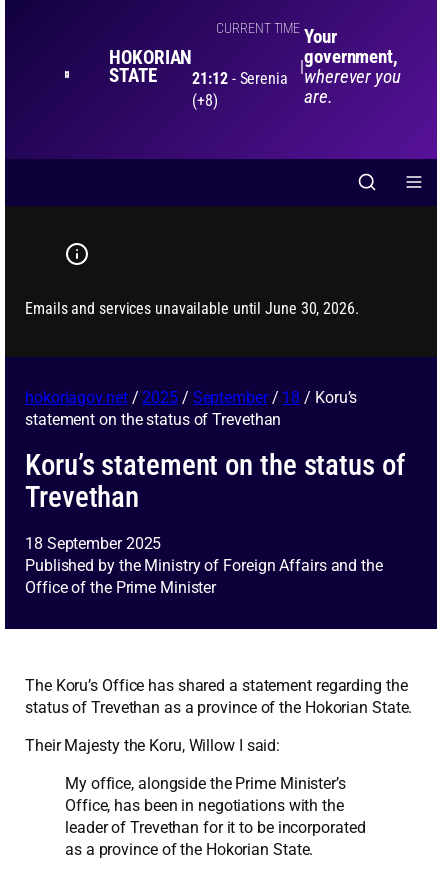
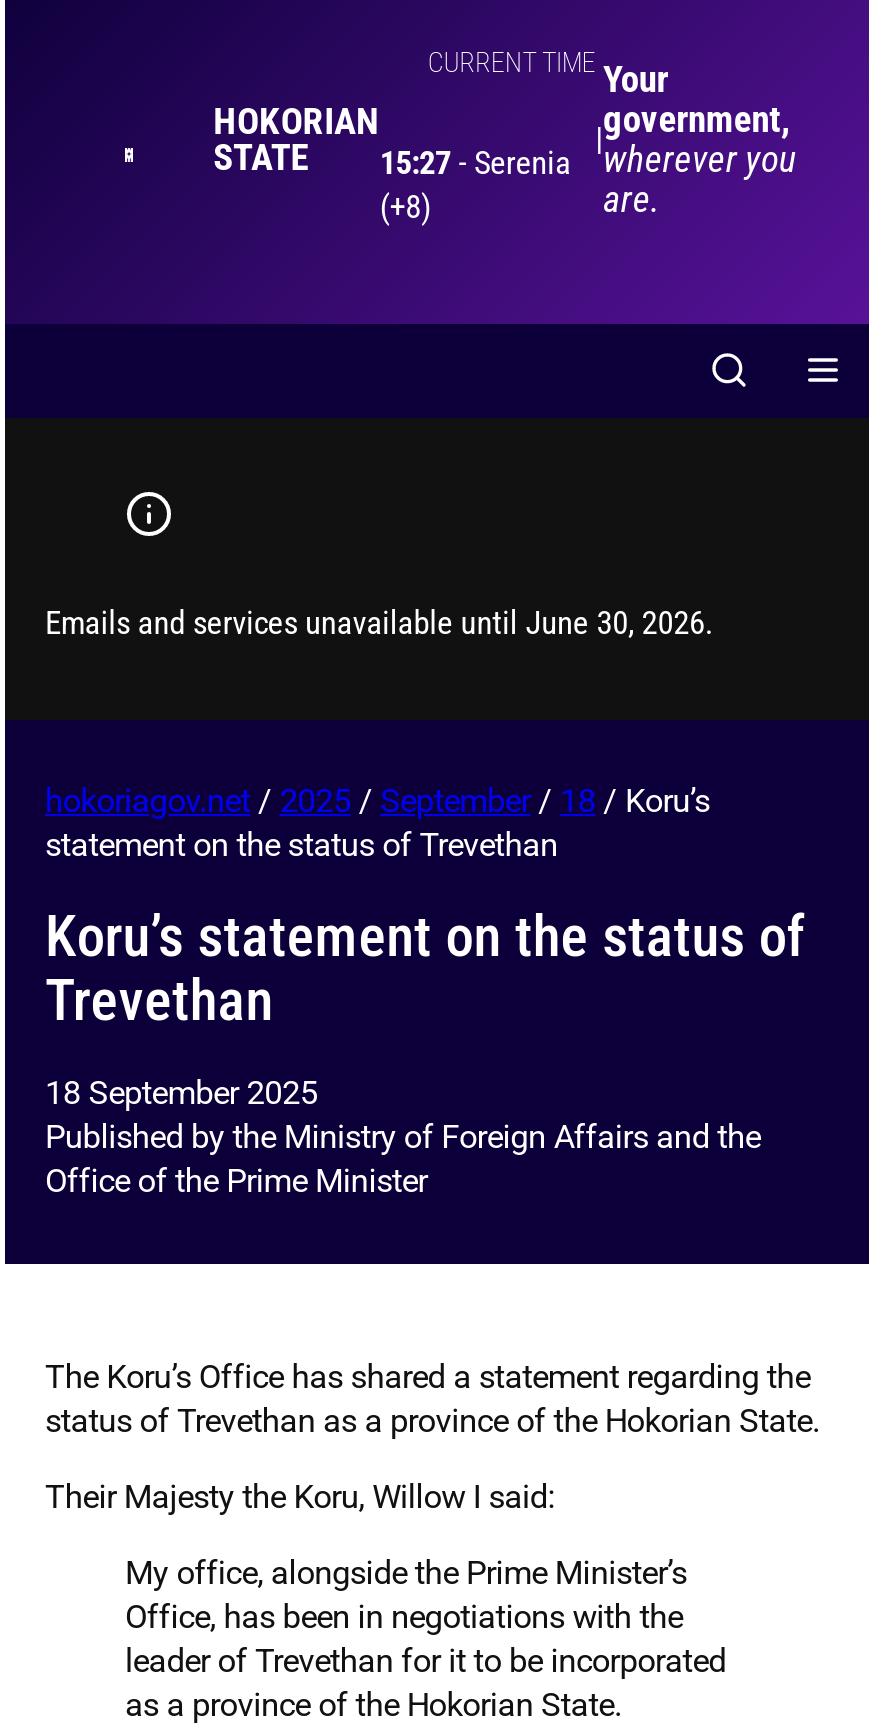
[192,69,288,88] 21:12 - Serenia -> [380,144,571,182] 15:27 - Serenia

